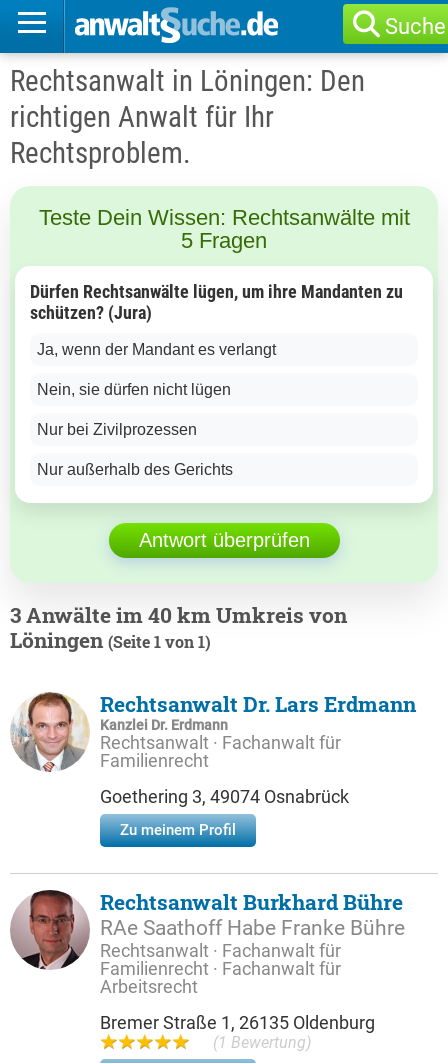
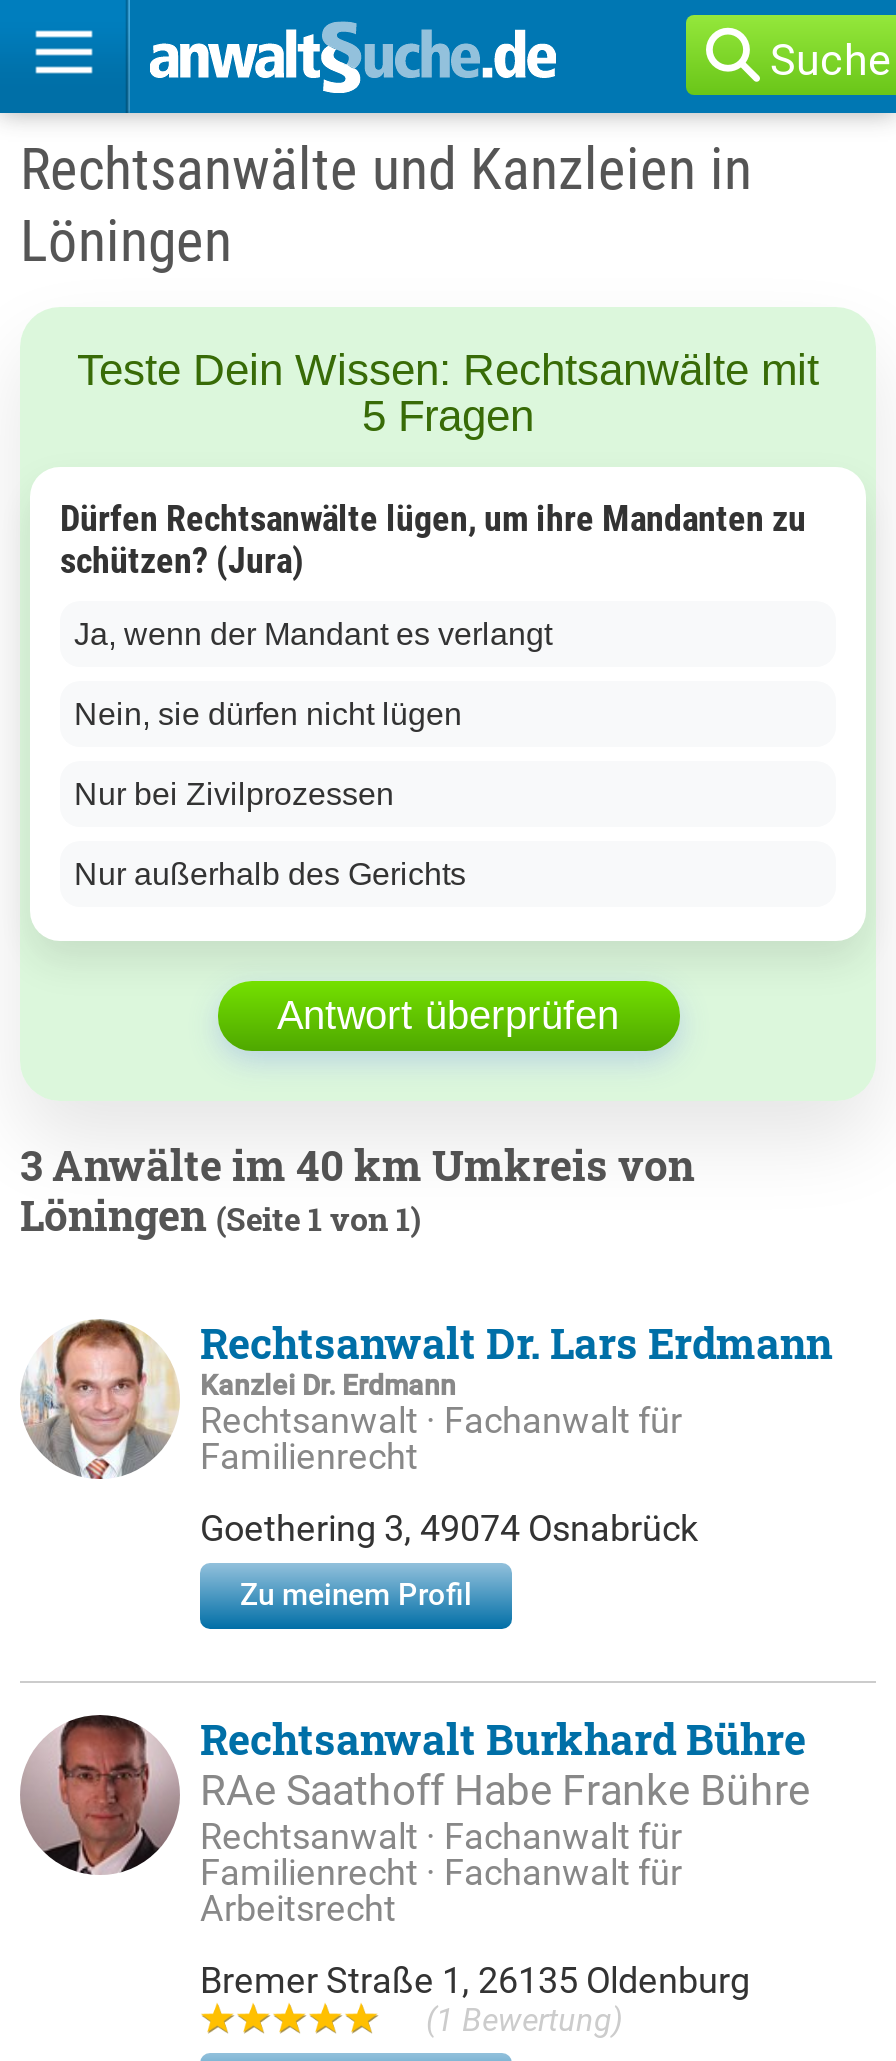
[10,64,365,170] Rechtsanwalt in Löningen: Den | richtigen Anwalt für Ihr | Rechtsproblem. -> [20,135,752,275] Rechtsanwälte und Kanzleien in | Löningen

